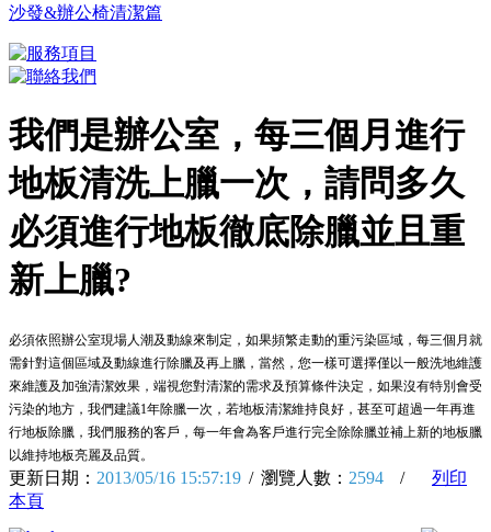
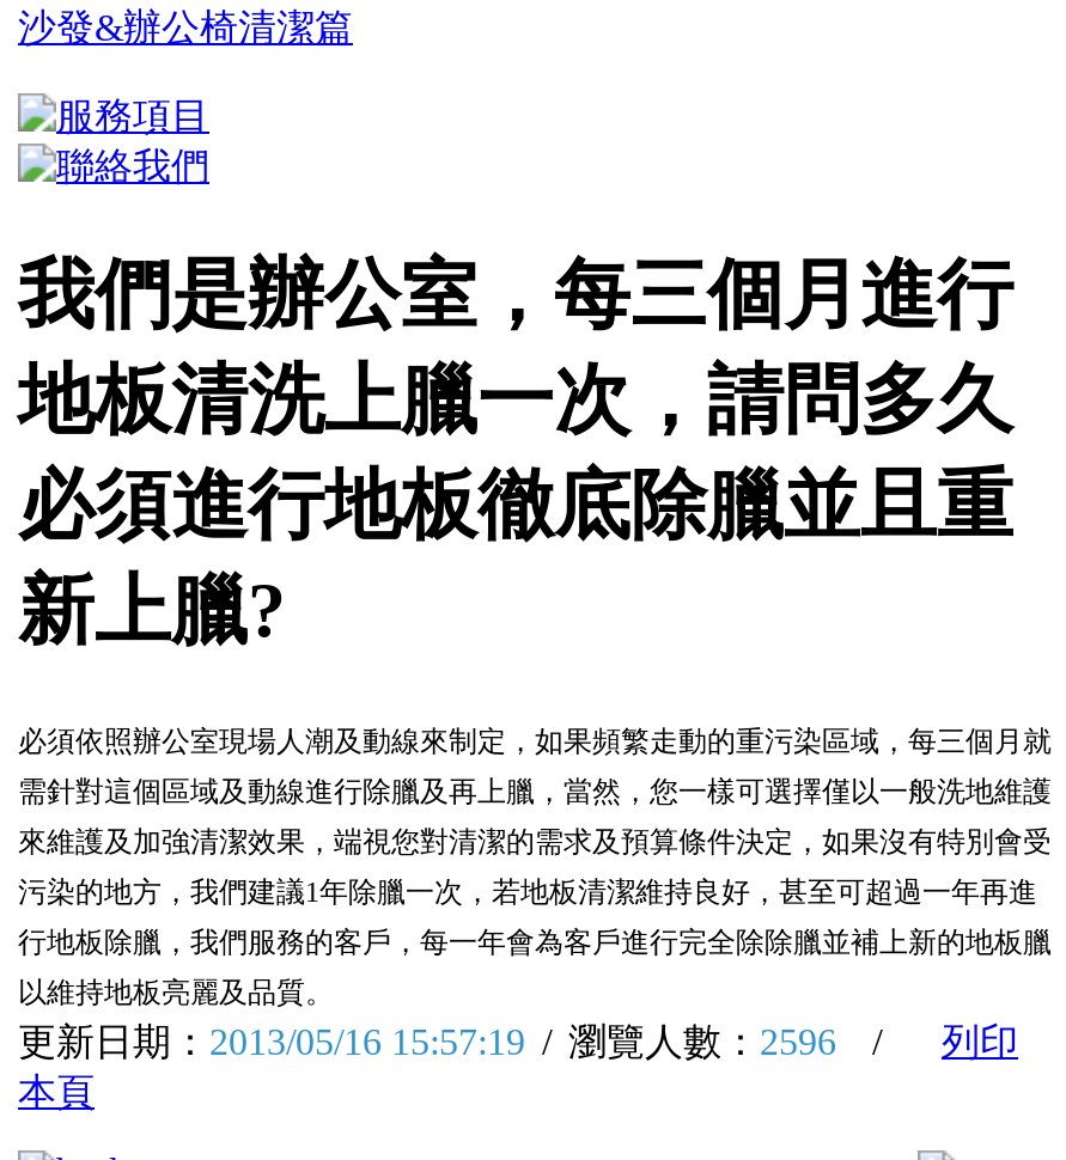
[9,468,384,487] 更新日期：2013/05/16 15:57:19 / 瀏覽人數：2594 -> [18,1021,836,1062] 更新日期：2013/05/16 15:57:19 / 瀏覽人數：2596

